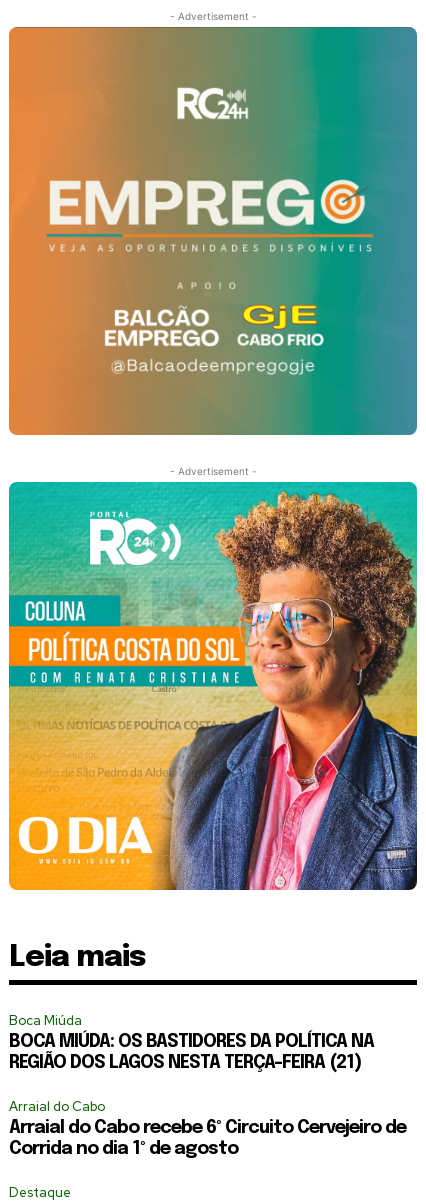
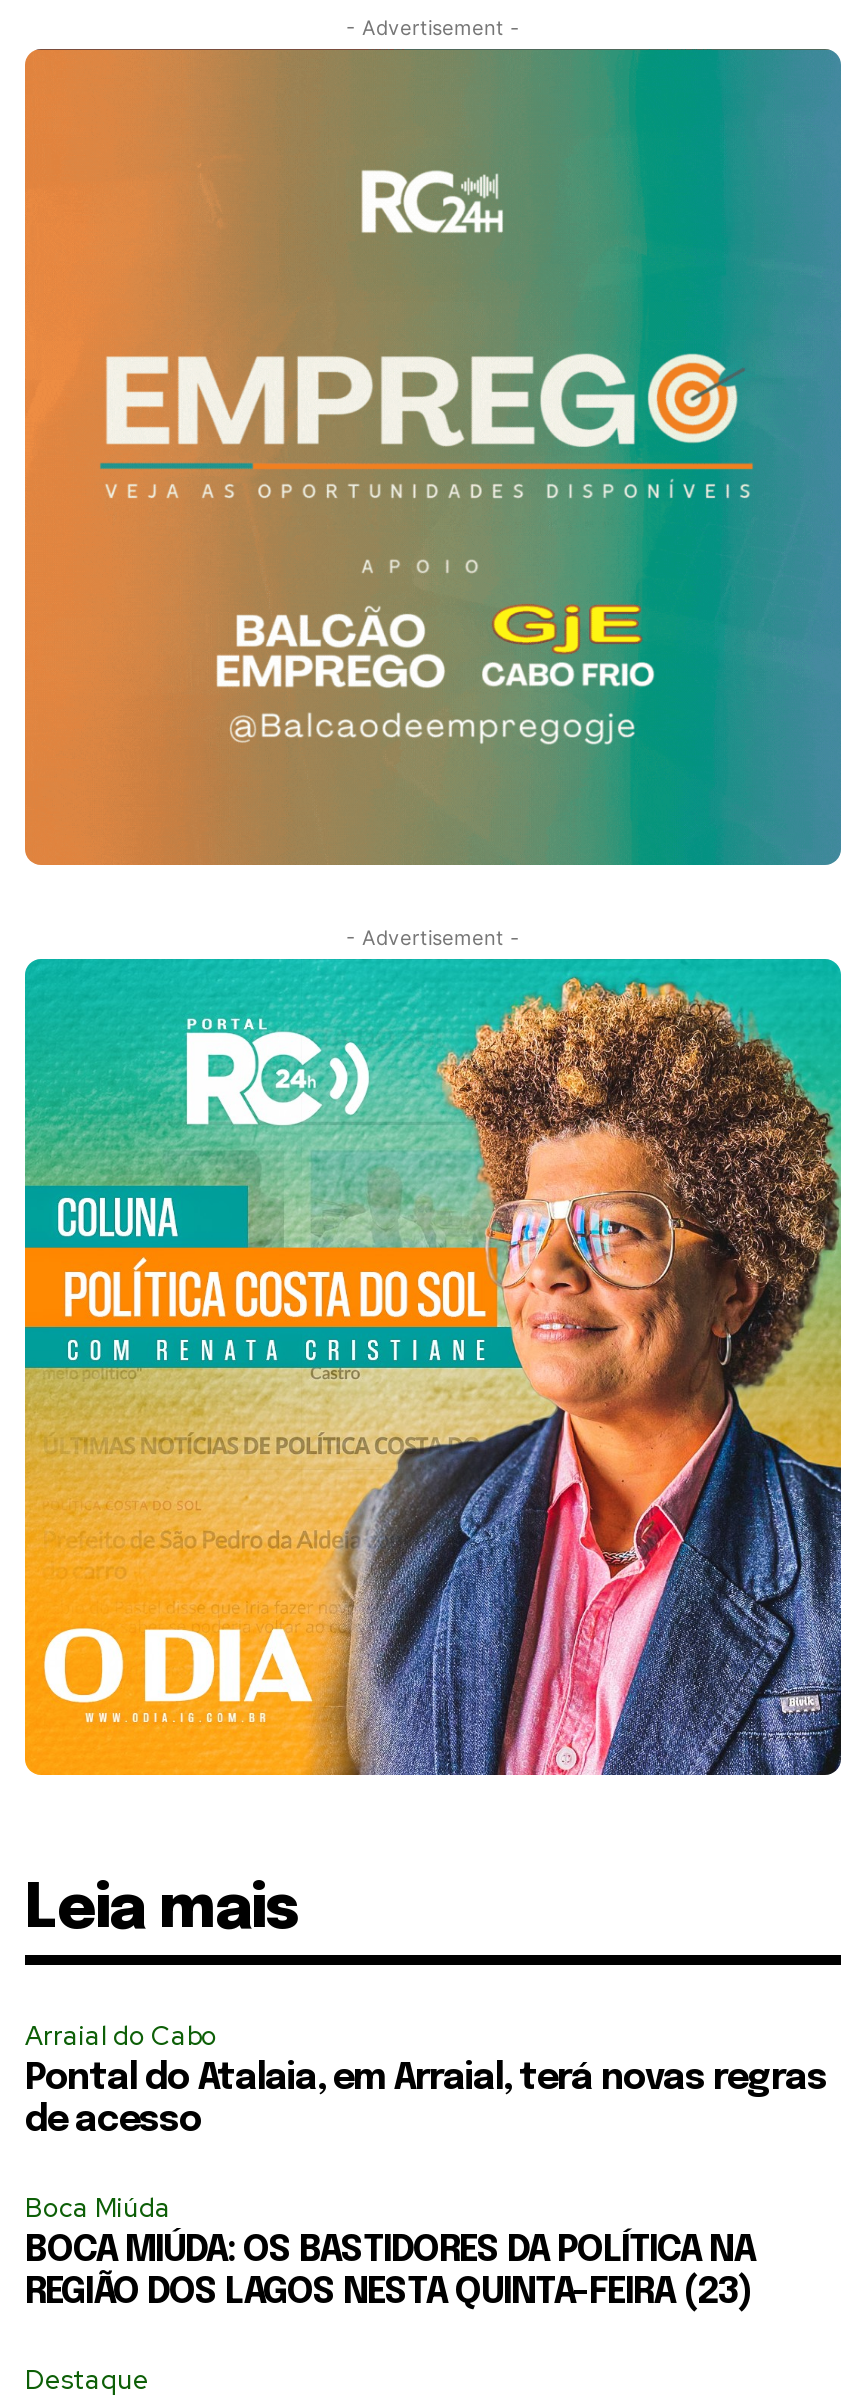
none -> [25,2062,827,2140] Pontal do Atalaia, em Arraial, terá novas regras | de acesso
moved [9,1012,374,1051] -> [25,2192,755,2270]: Boca Miúda | BOCA MIÚDA: OS BASTIDORES DA POLÍTICA NA
[9,1054,406,1158] REGIÃO DOS LAGOS NESTA TERÇA-FEIRA (21) | Arraial do Cabo recebe 6º Circuito Cervejeiro de | Corrida no dia 1º de agosto -> [25,2276,751,2312] REGIÃO DOS LAGOS NESTA QUINTA-FEIRA (23)
moved [9,1098,105,1115] -> [25,2020,217,2054]: Arraial do Cabo

